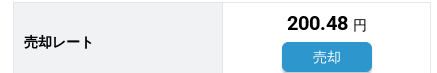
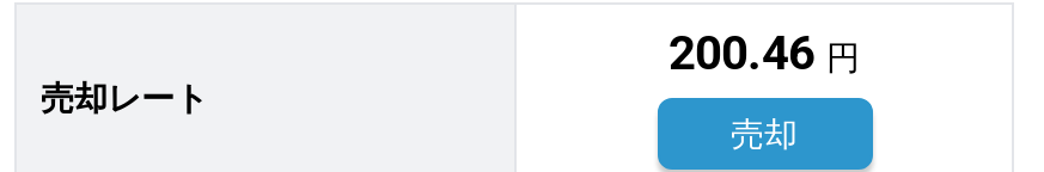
[286,11,366,35] 200.48 円 -> [668,23,860,81] 200.46 円

